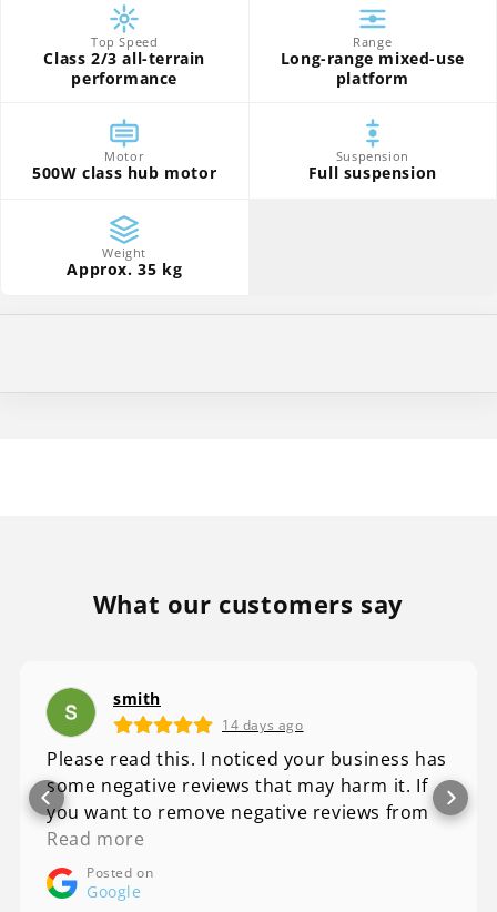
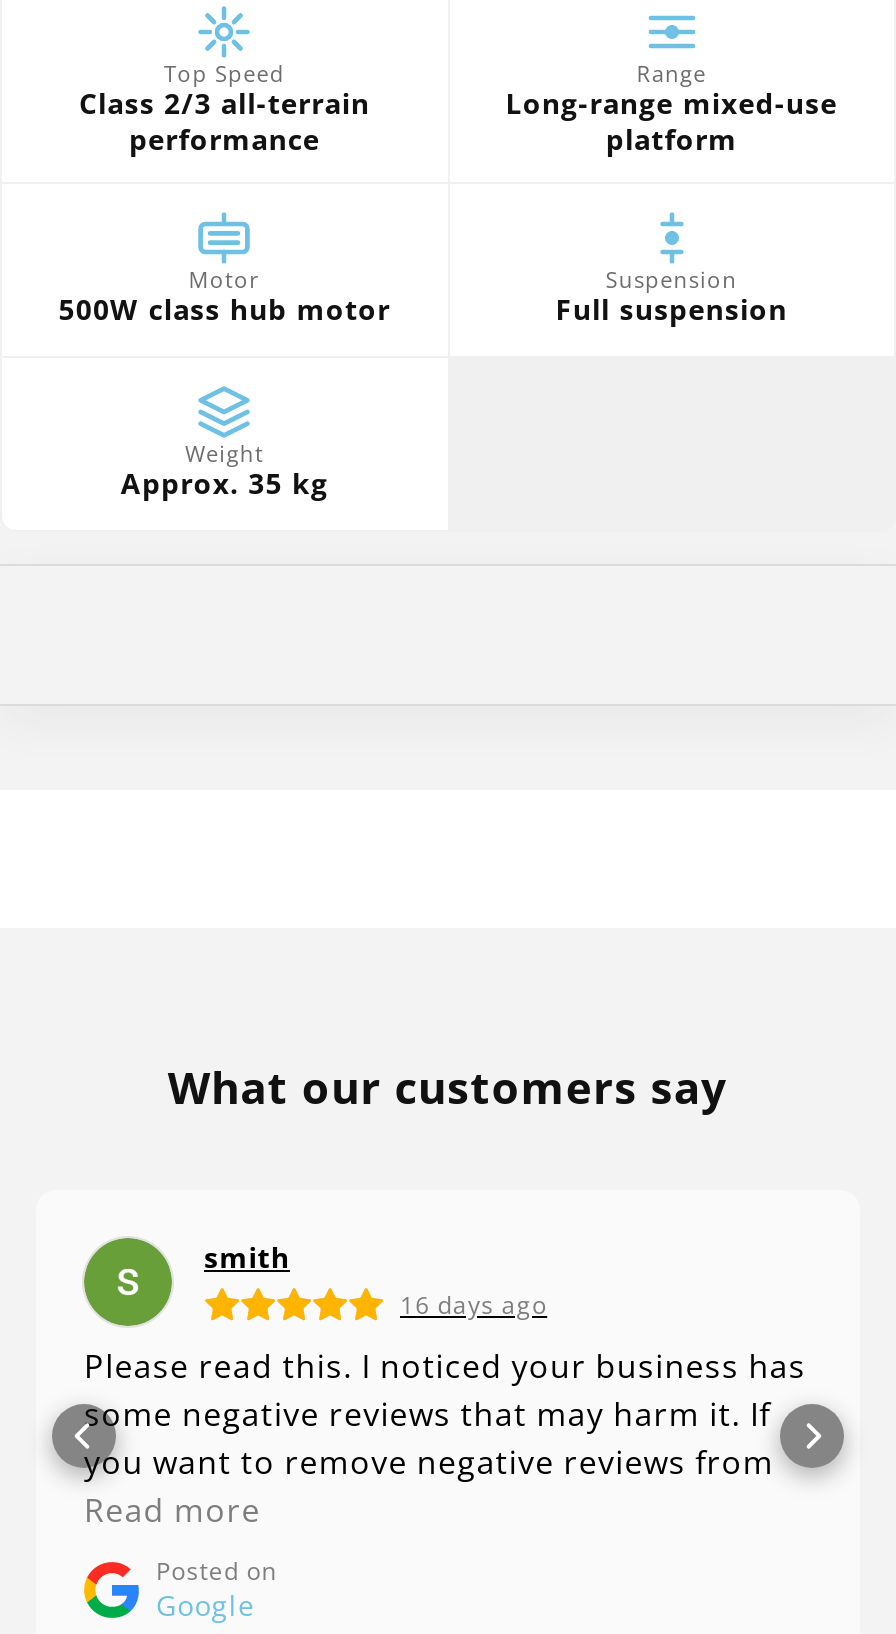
[222,716,304,735] 14 days ago -> [400,1288,547,1322] 16 days ago

